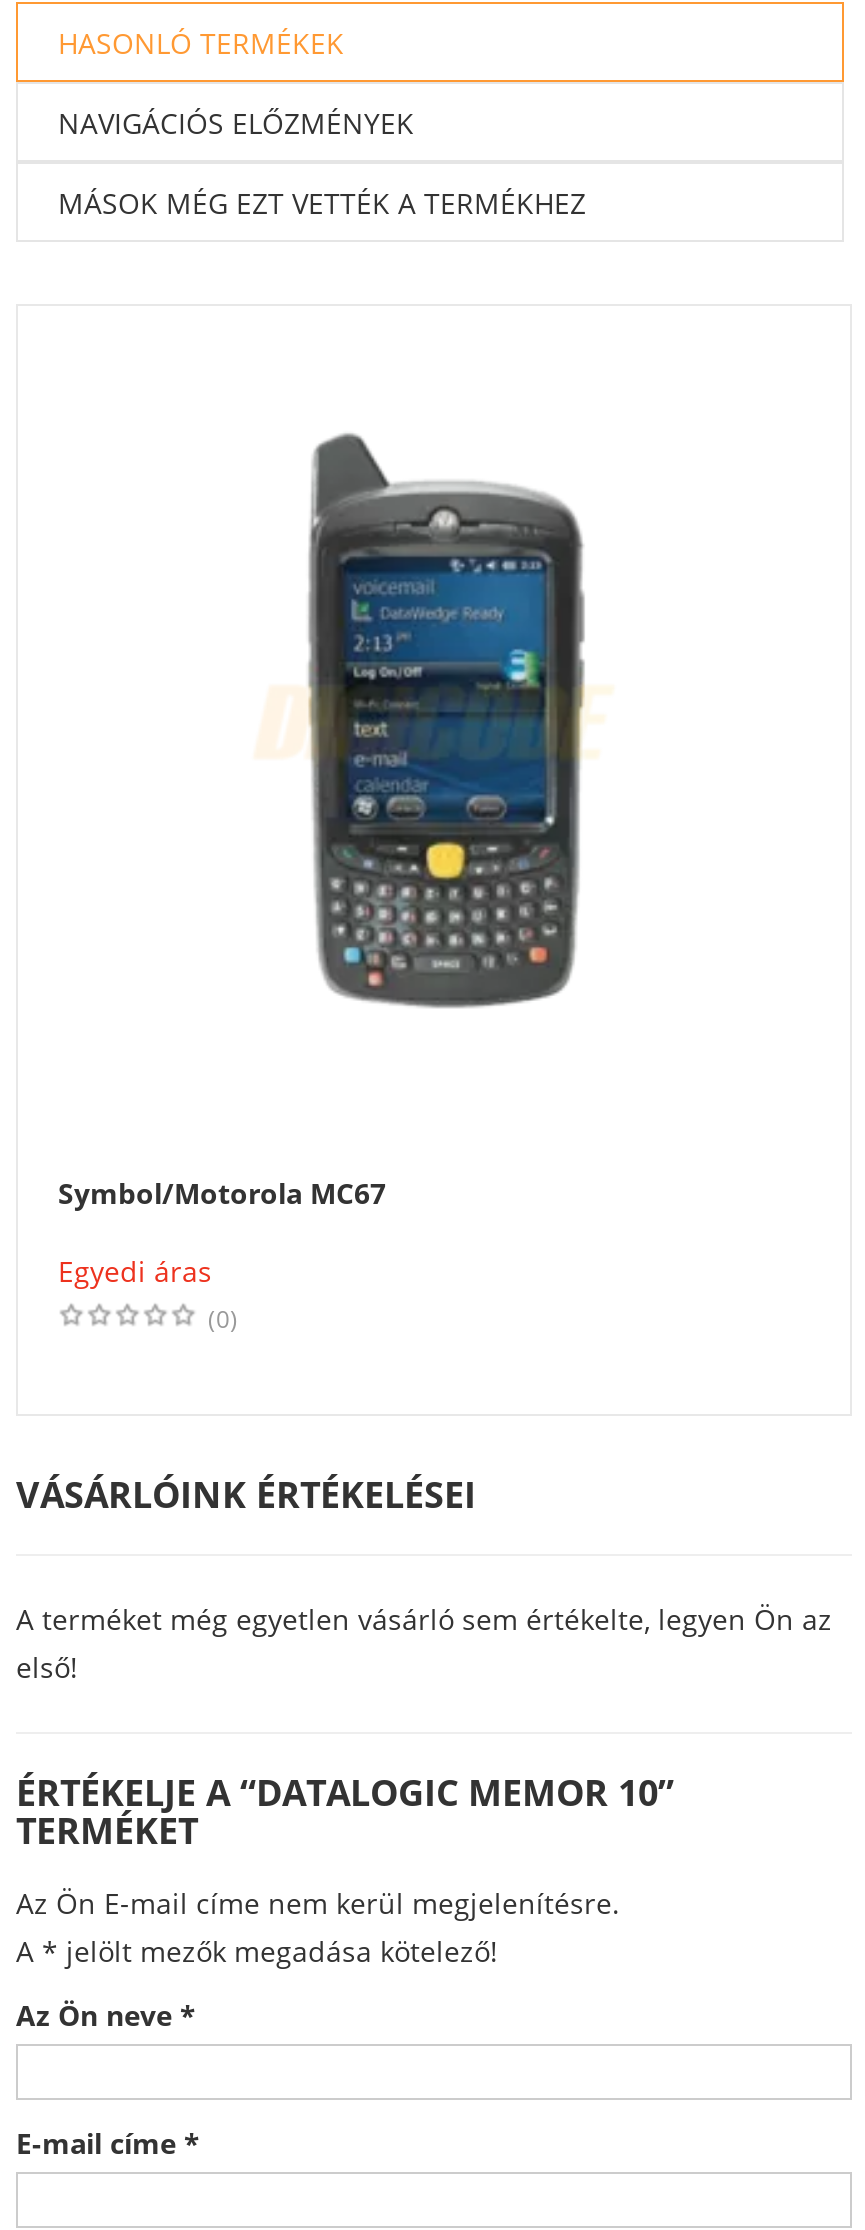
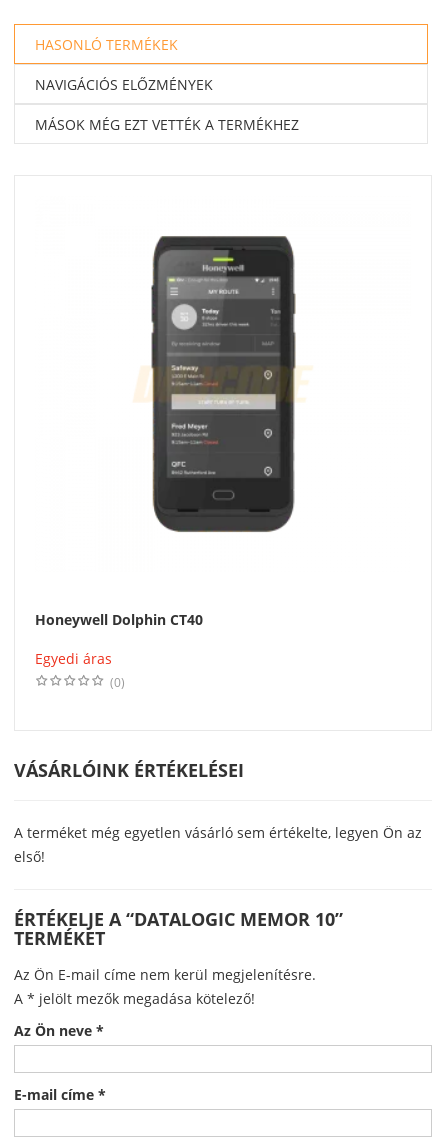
[290,426,586,1018] [image] -> [150,235,298,533] [image]
[58,1174,386,1212] Symbol/Motorola MC67 -> [35,610,203,629] Honeywell Dolphin CT40

